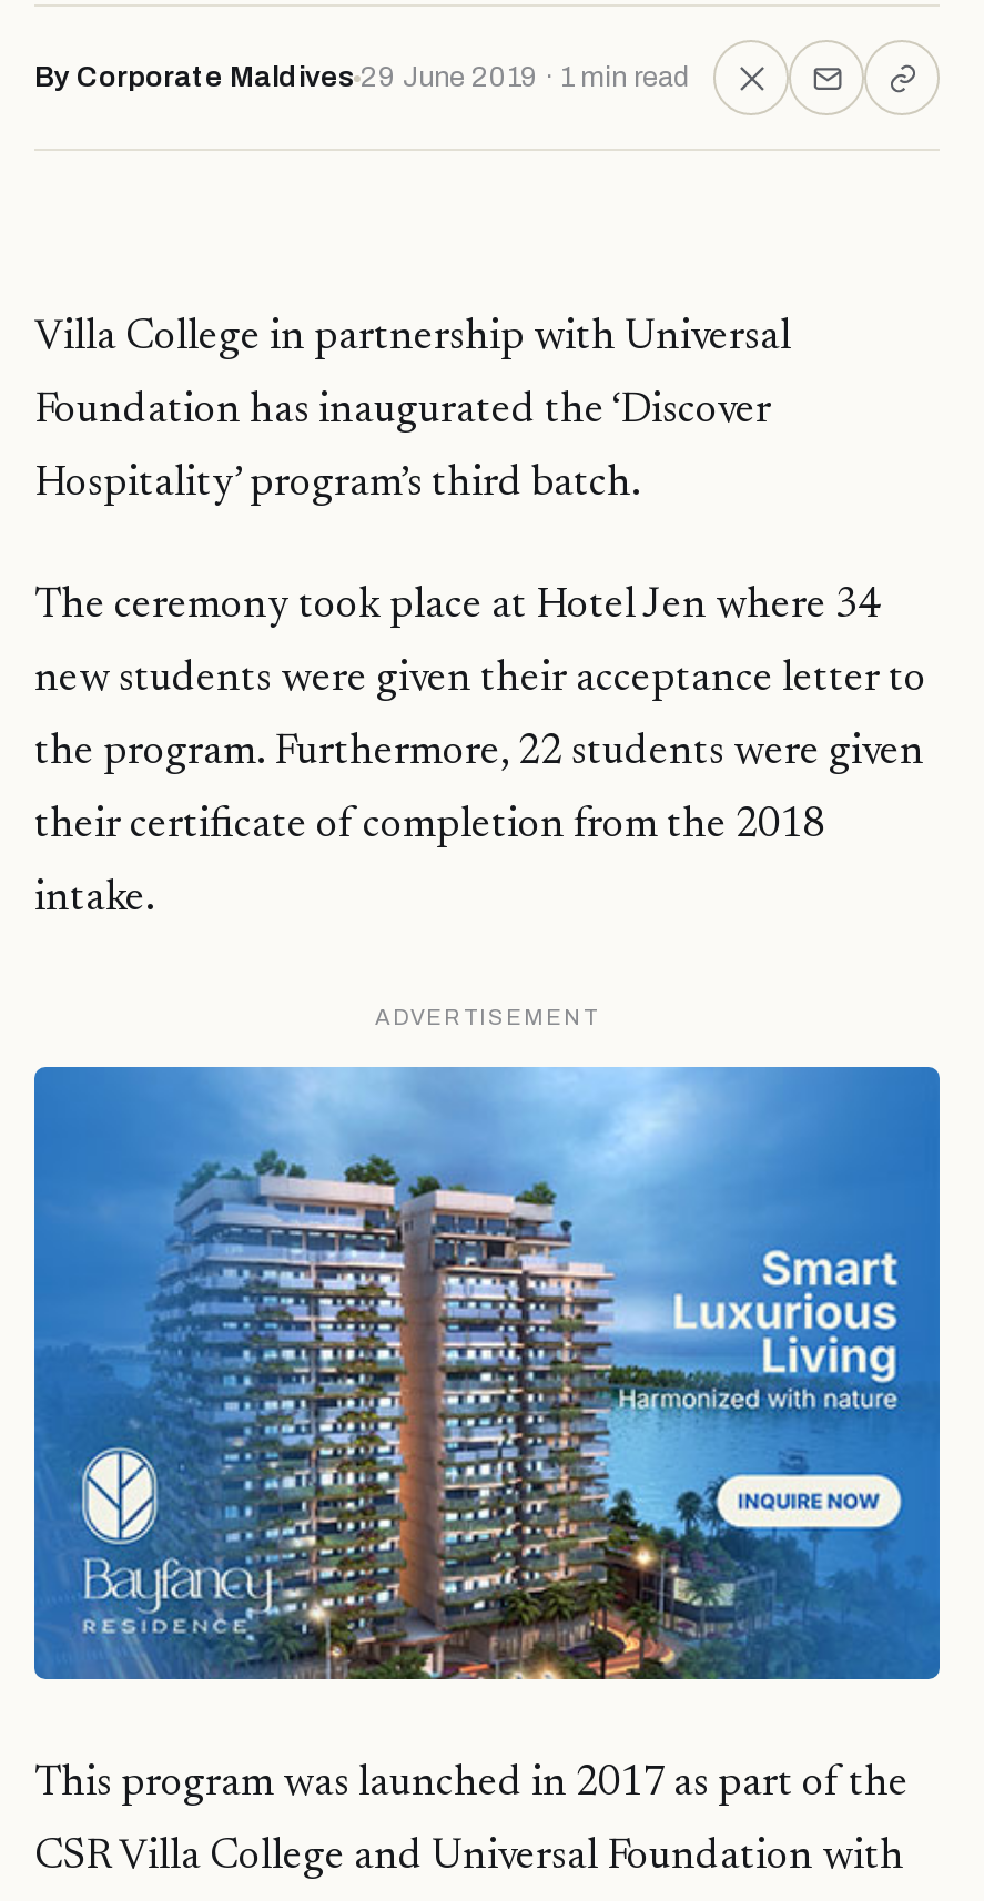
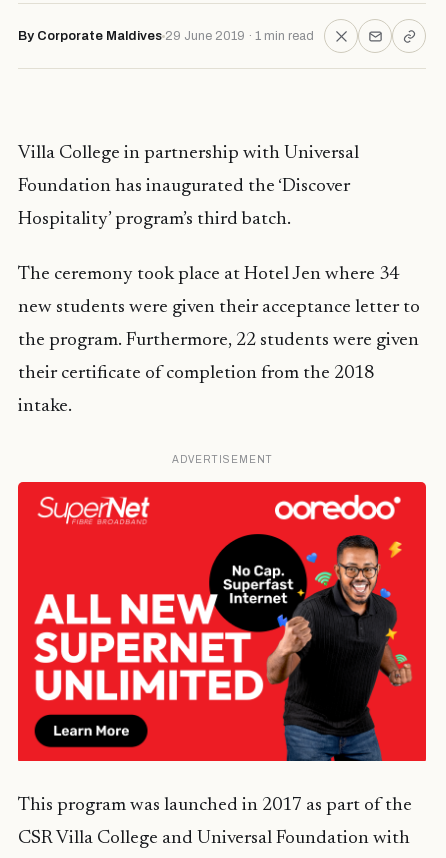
[32,1065,942,1686] [image] -> [17,481,427,762] [image]

